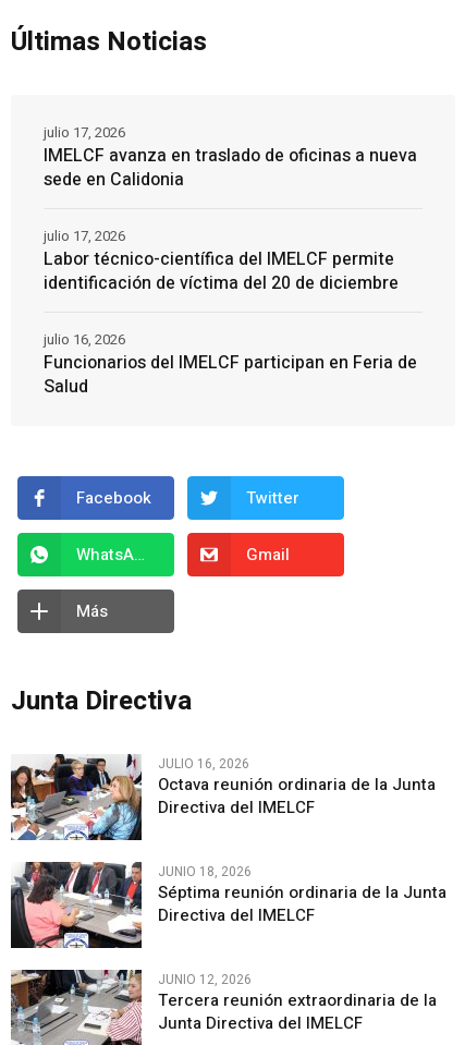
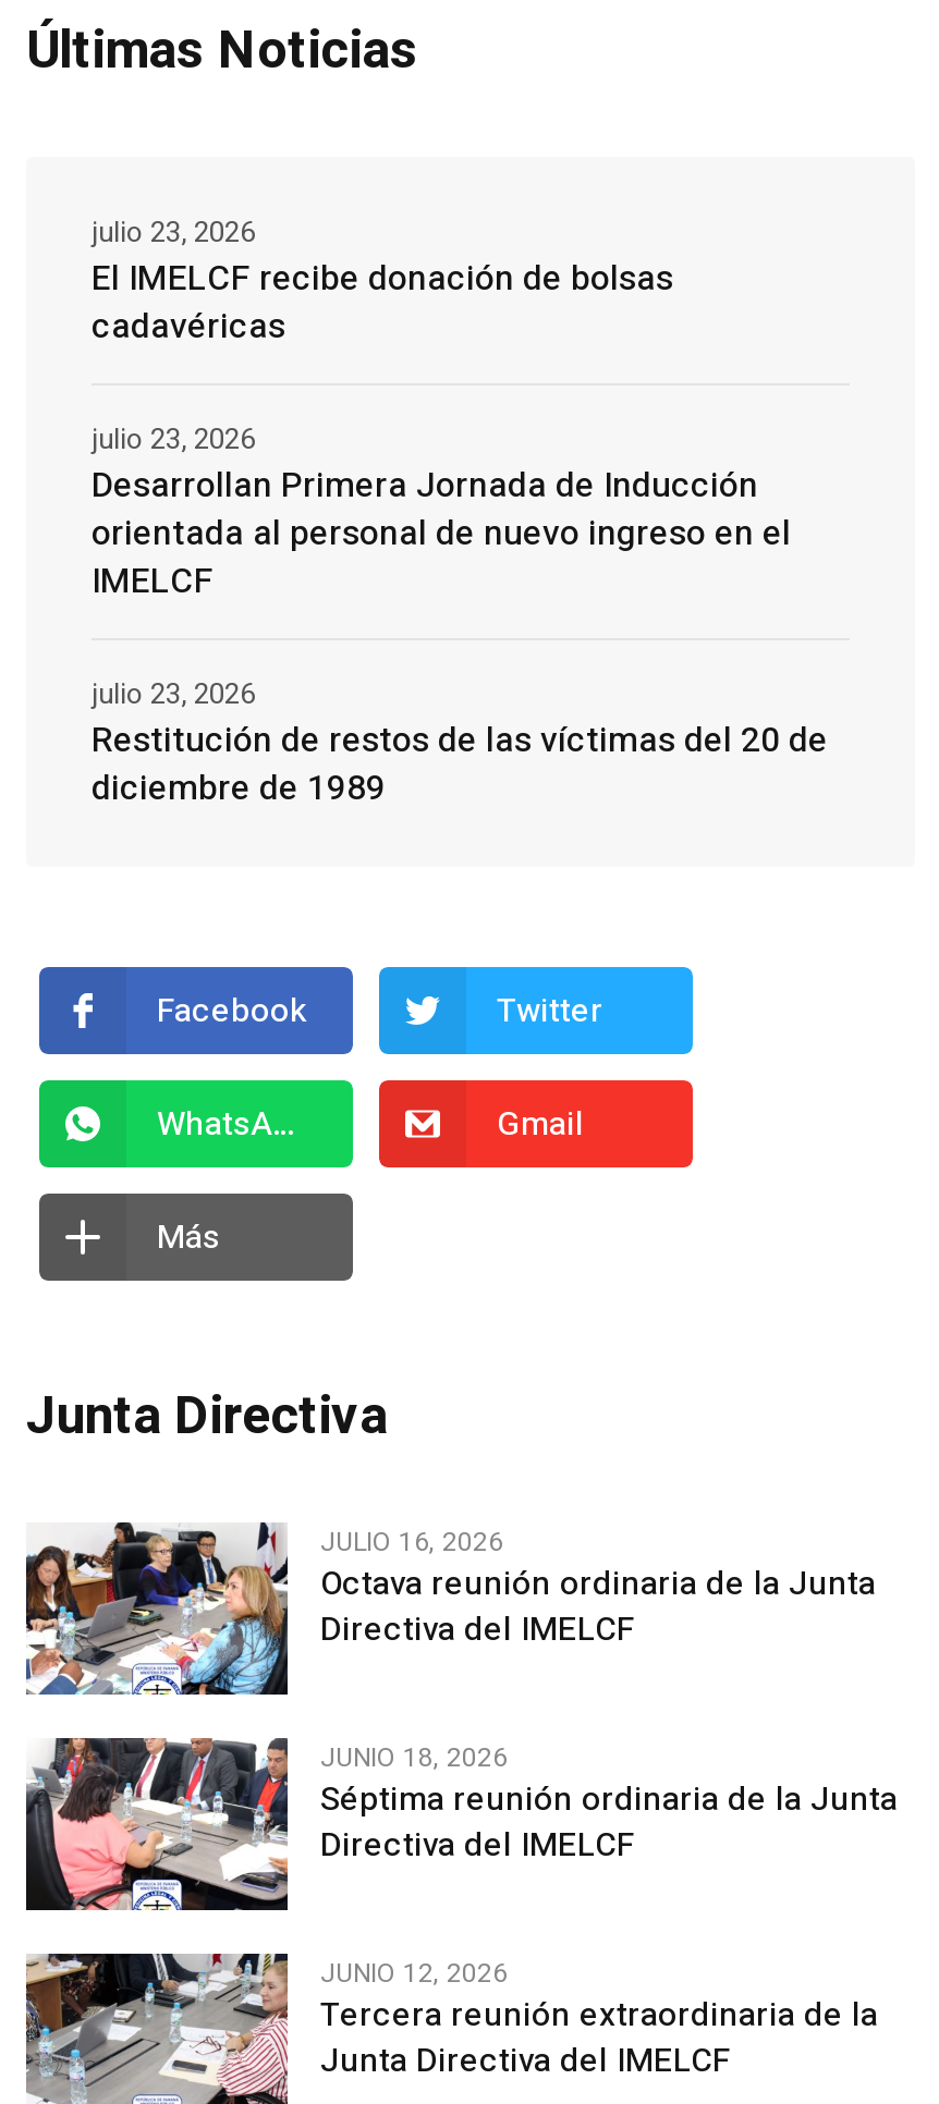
[44,122,125,143] julio 17, 2026 -> [92,211,255,252] julio 23, 2026
[44,143,417,193] IMELCF avanza en traslado de oficinas a nueva | sede en Calidonia -> [92,252,673,353] El IMELCF recibe donación de bolsas | cadavéricas
[44,225,125,246] julio 17, 2026 -> [92,418,255,459] julio 23, 2026
[44,246,399,296] Labor técnico-científica del IMELCF permite | identificación de víctima del 20 de diciembre -> [92,459,791,607] Desarrollan Primera Jornada de Inducción | orientada al personal de nuevo ingreso en el | IMELCF
[44,329,125,350] julio 16, 2026 -> [92,673,255,714] julio 23, 2026
[44,350,417,400] Funcionarios del IMELCF participan en Feria de | Salud -> [92,714,828,814] Restitución de restos de las víctimas del 20 de | diciembre de 1989

